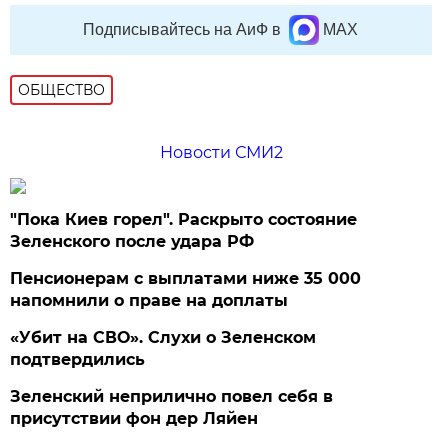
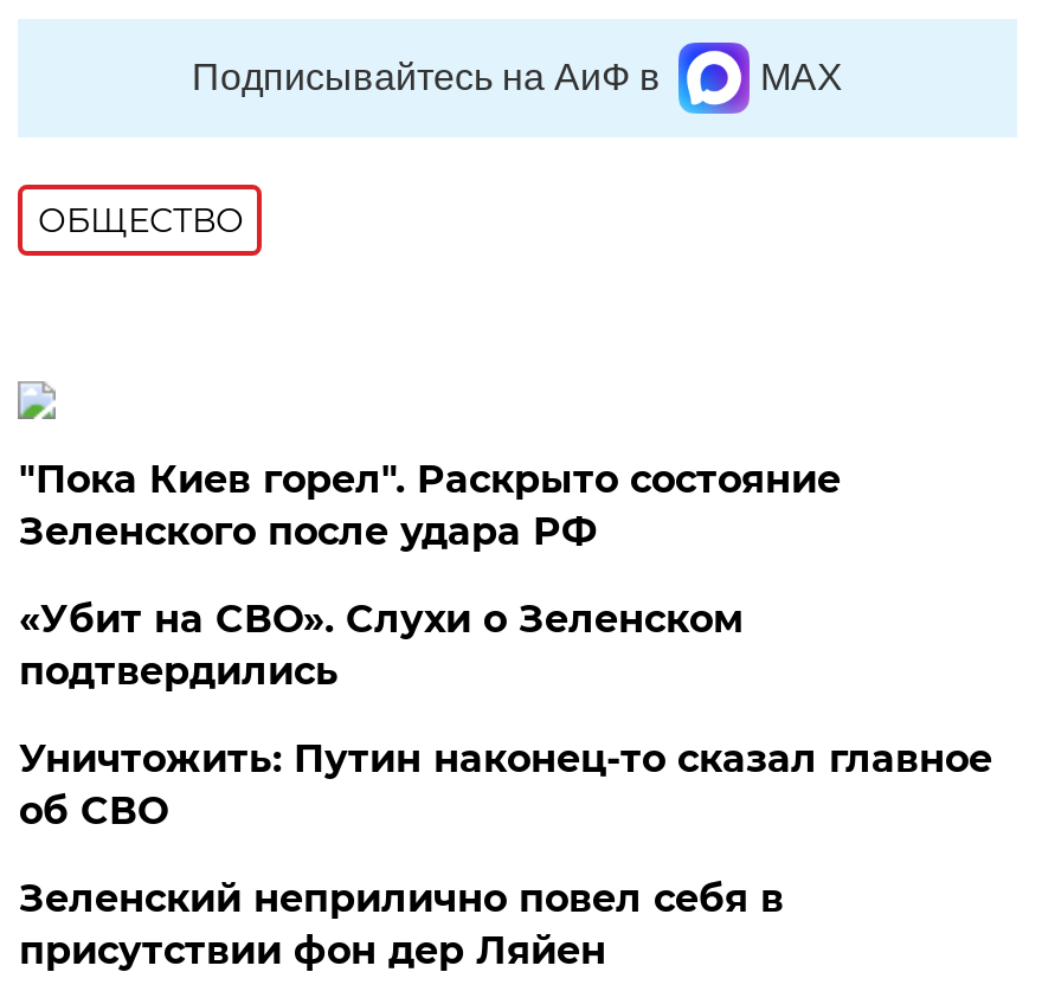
[160,143,283,162] Новости СМИ2 -> none
[10,269,361,310] Пенсионерам с выплатами ниже 35 000 | напомнили о праве на доплаты -> none
moved [10,328,316,369] -> [19,596,743,693]: «Убит на СВО». Слухи о Зеленском | подтвердились
none -> [19,735,992,833] Уничтожить: Путин наконец-то сказал главное | об СВО

